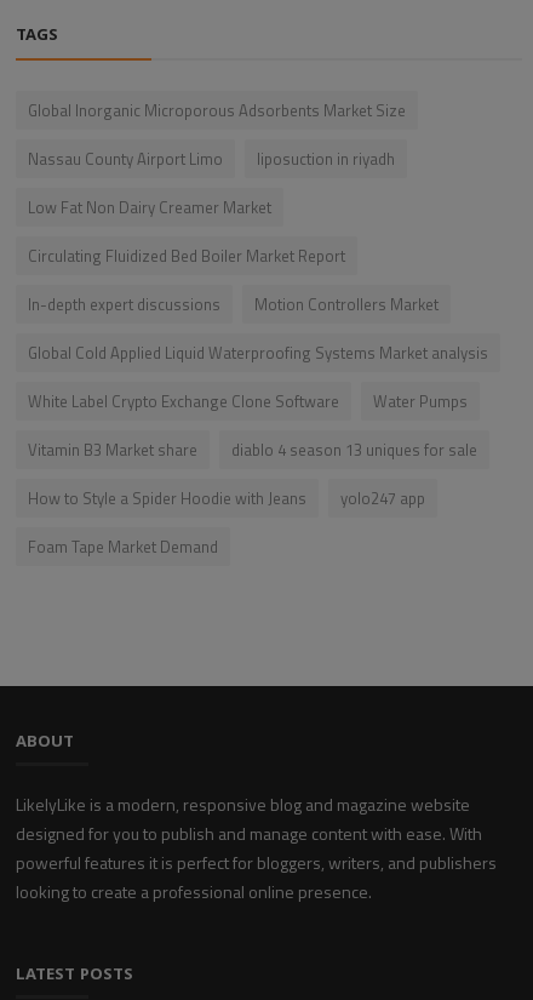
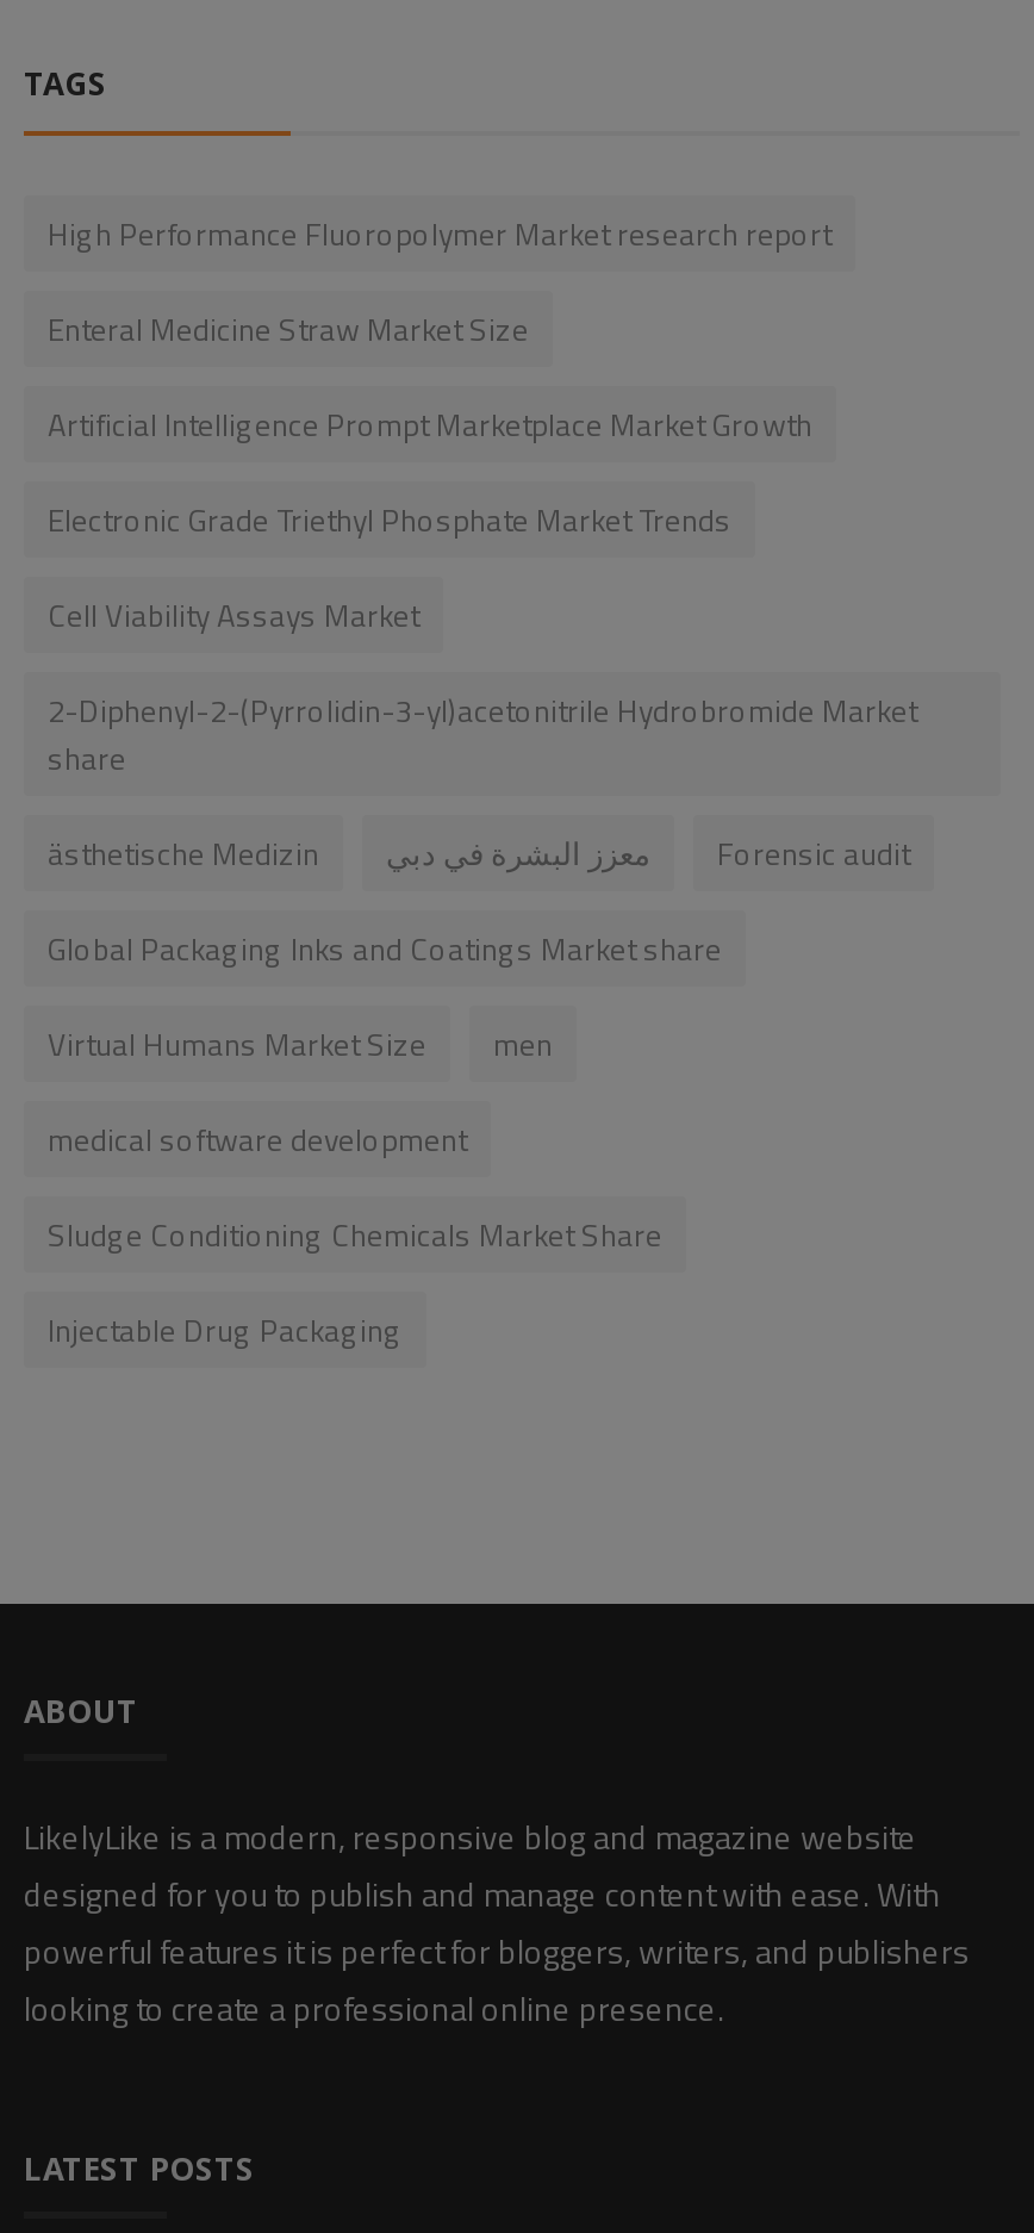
[28,99,488,559] Global Inorganic Microporous Adsorbents Market Size | Nassau County Airport Limo | liposuction in riyadh | Low Fat Non Dairy Creamer Market | Circulating Fluidized Bed Boiler Market Report | In-depth expert discussions | Motion Controllers Market | Global Cold Applied Liquid Waterproofing Systems Market analysis | White Label Crypto Exchange Clone Software | Water Pumps | Vitamin B3 Market share | diablo 4 season 13 uniques for sale | How to Style a Spider Hoodie with Jeans | yolo247 app | Foam Tape Market Demand -> [48,211,917,1355] High Performance Fluoropolymer Market research report | Enteral Medicine Straw Market Size | Artificial Intelligence Prompt Marketplace Market Growth | Electronic Grade Triethyl Phosphate Market Trends | Cell Viability Assays Market | 2-Diphenyl-2-(Pyrrolidin-3-yl)acetonitrile Hydrobromide Market | share | ästhetische Medizin | معزز البشرة في دبي | Forensic audit | Global Packaging Inks and Coatings Market share | Virtual Humans Market Size | men | medical software development | Sludge Conditioning Chemicals Market Share | Injectable Drug Packaging

